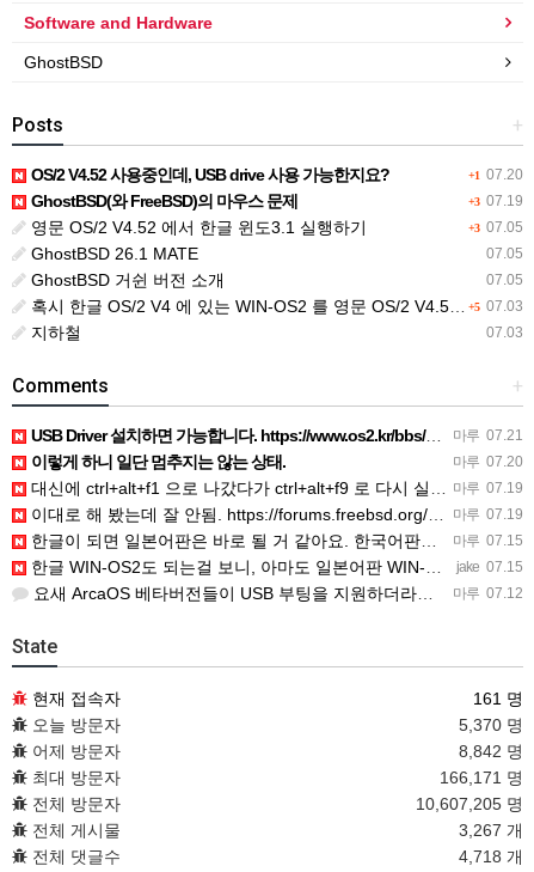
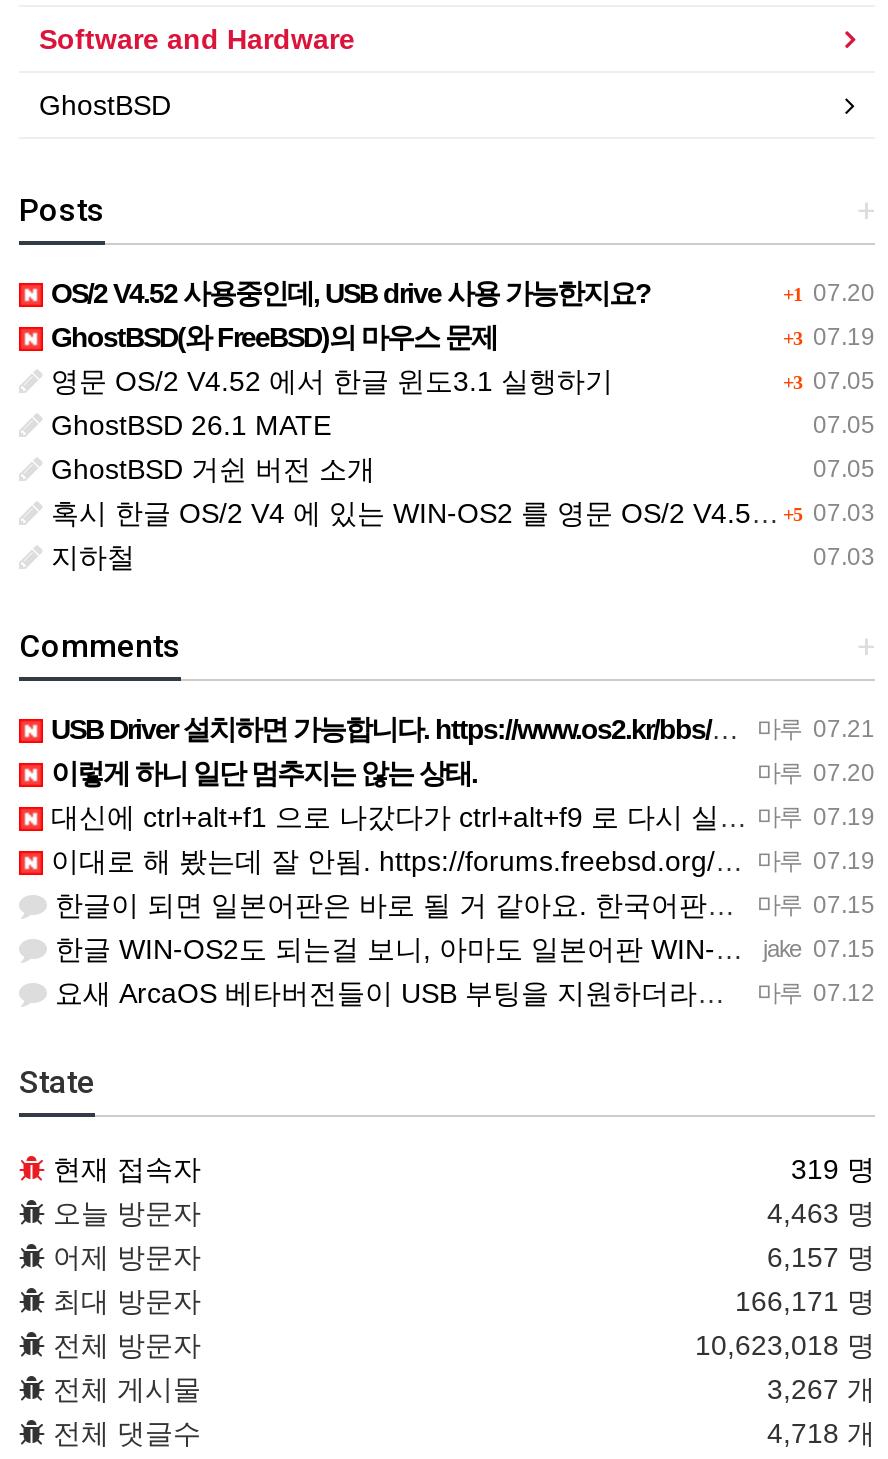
[473,689,523,708] 161 명 -> [791,1153,875,1185] 319 명
[459,715,523,734] 5,370 명 -> [767,1197,875,1229] 4,463 명
[459,742,523,761] 8,842 명 -> [767,1241,875,1273] 6,157 명
[416,794,523,813] 10,607,205 명 -> [695,1329,875,1361] 10,623,018 명

